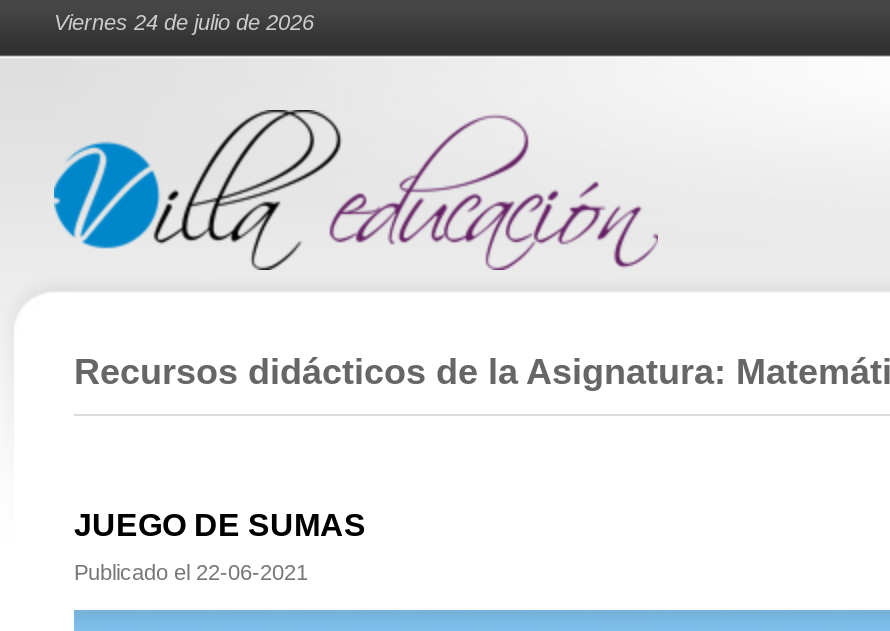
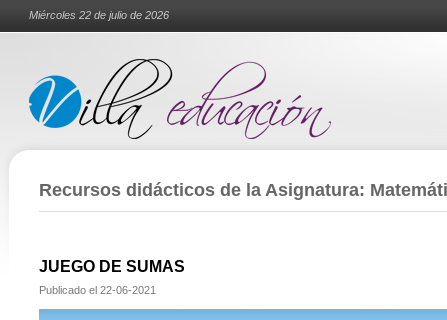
[54,10,314,34] Viernes 24 de julio de 2026 -> [29,9,169,21] Miércoles 22 de julio de 2026

